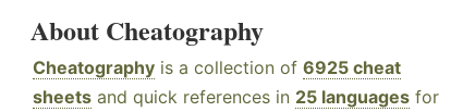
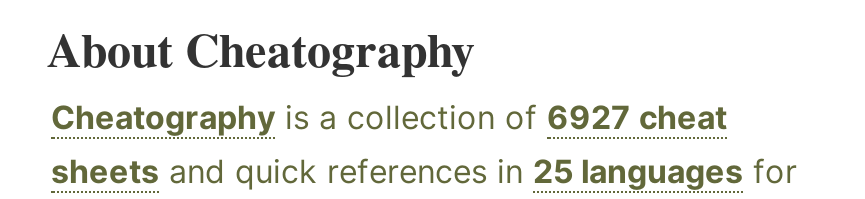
[33,56,401,78] Cheatography is a collection of 6925 cheat -> [51,96,727,136] Cheatography is a collection of 6927 cheat

